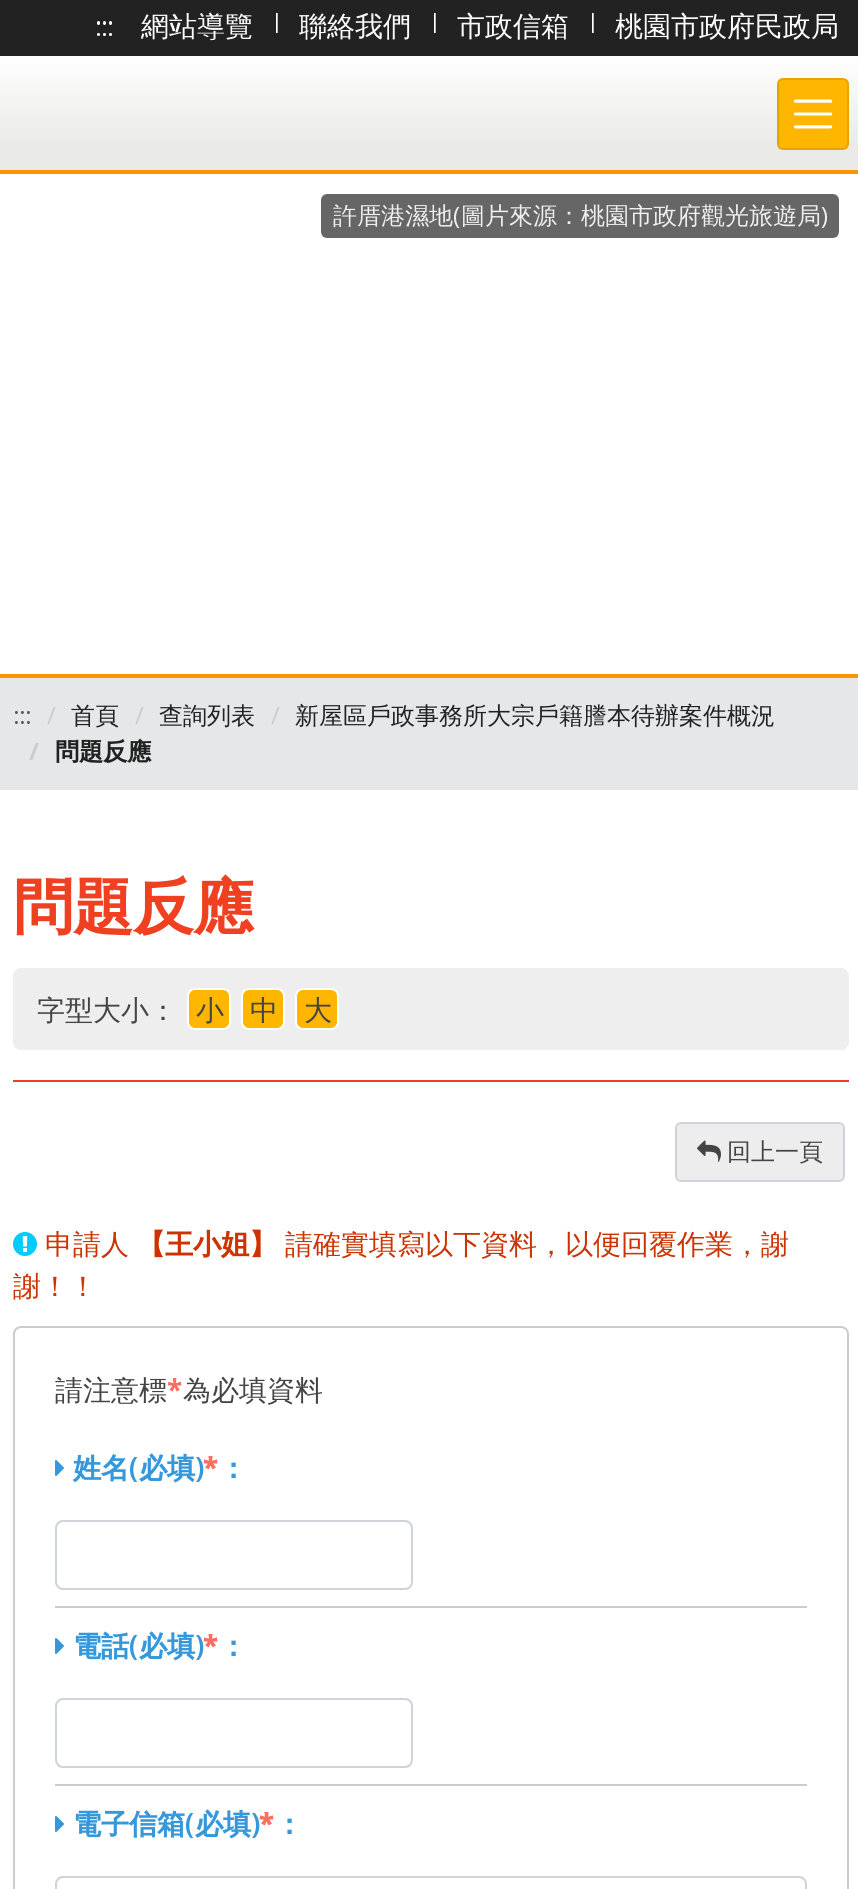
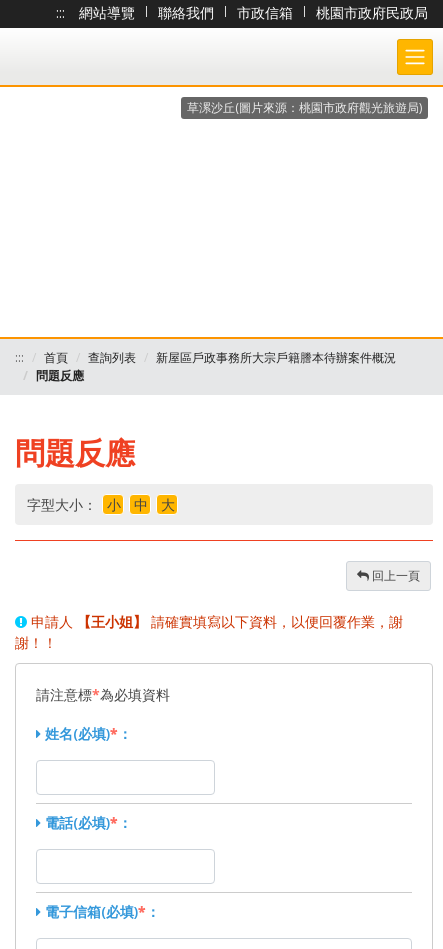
[333,198,827,232] 許厝港濕地(圖片來源：桃園市政府觀光旅遊局) -> [187,99,422,116] 草漯沙丘(圖片來源：桃園市政府觀光旅遊局)

